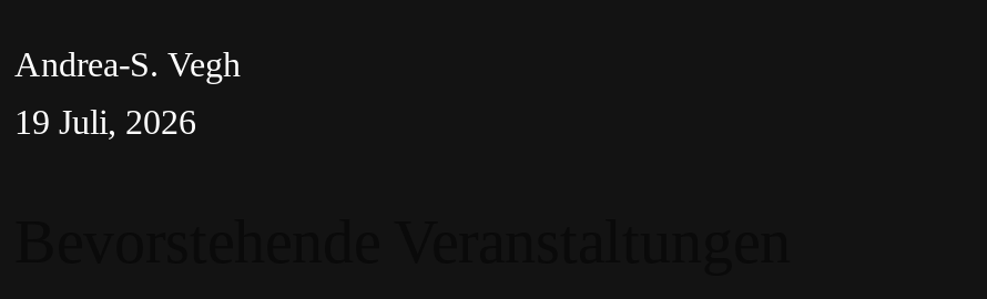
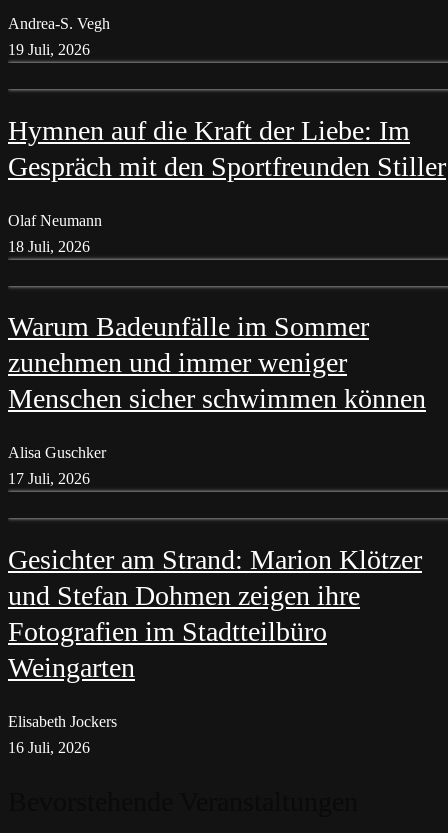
none -> [8,115,446,756] Hymnen auf die Kraft der Liebe: Im | Gespräch mit den Sportfreunden Stiller | Olaf Neumann | 18 Juli, 2026 | Warum Badeunfälle im Sommer | zunehmen und immer weniger | Menschen sicher schwimmen können | Alisa Guschker | 17 Juli, 2026 | Gesichter am Strand: Marion Klötzer | und Stefan Dohmen zeigen ihre | Fotografien im Stadtteilbüro | Weingarten | Elisabeth Jockers | 16 Juli, 2026

